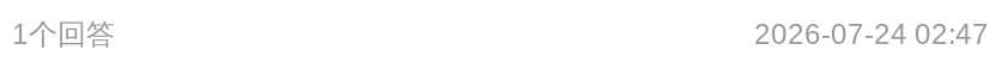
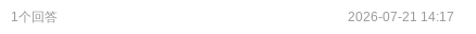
[754,18,989,51] 2026-07-24 02:47 -> [348,10,454,24] 2026-07-21 14:17

